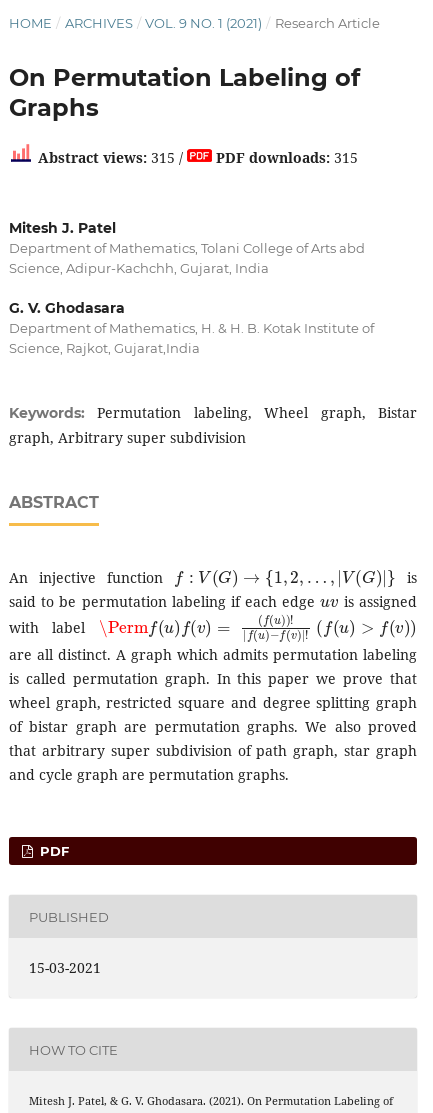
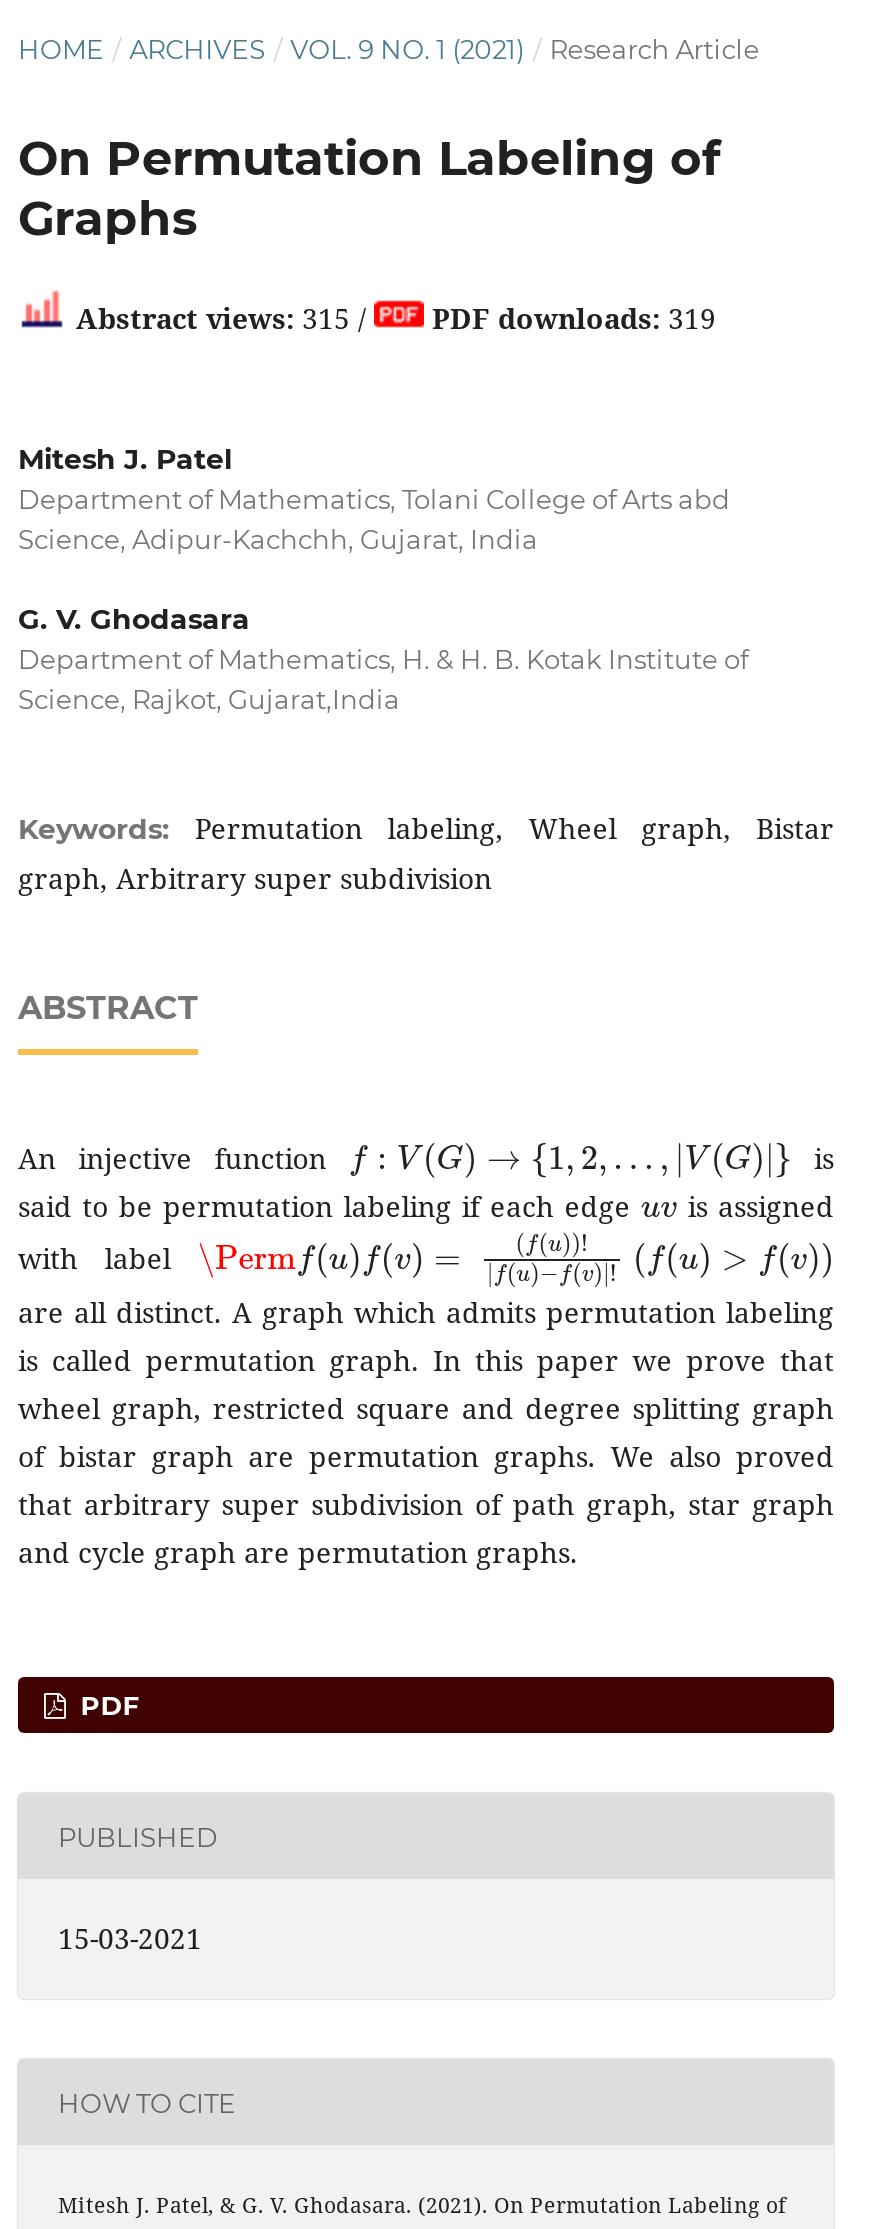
[216,148,358,167] PDF downloads: 315 -> [432,299,716,337] PDF downloads: 319

